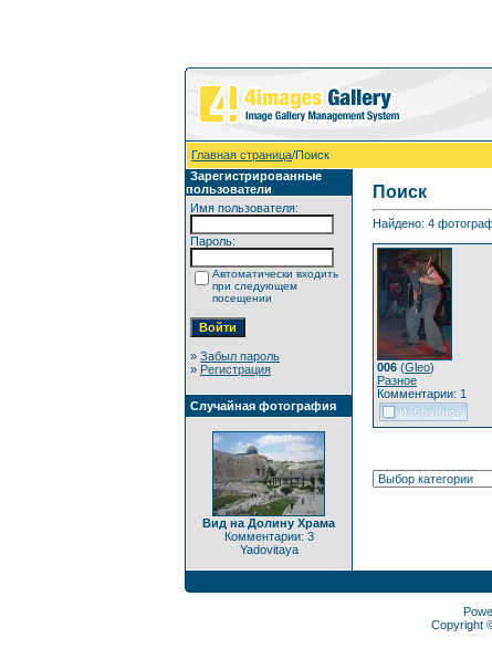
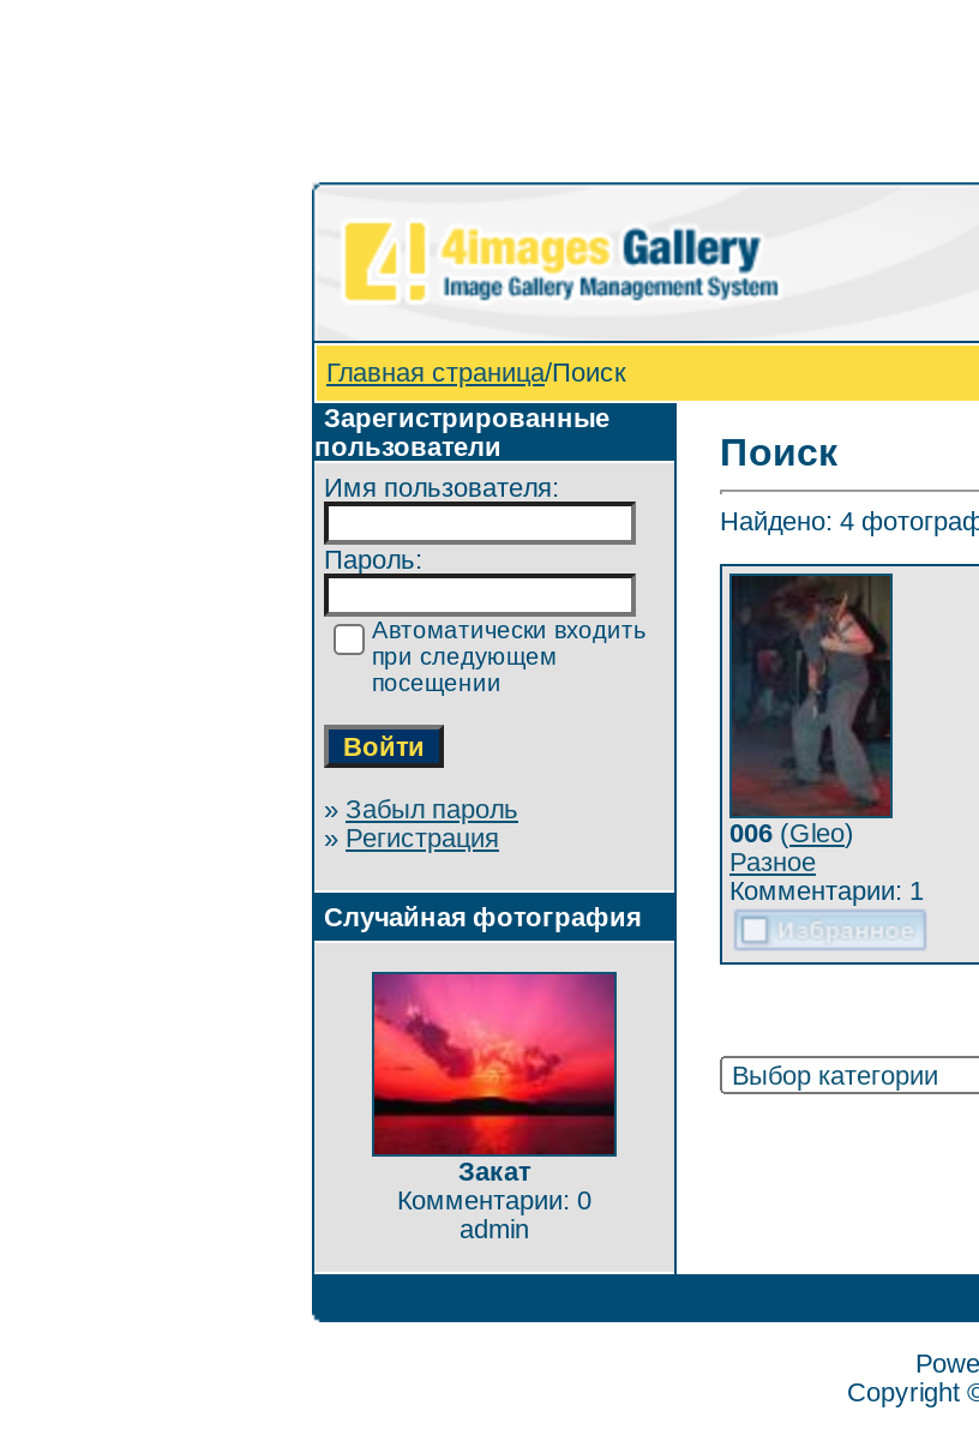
[202,431,335,556] [image] | Вид на Долину Храма | Комментарии: 3 | Yadovitaya -> [372,972,617,1243] [image] | Закат | Комментарии: 0 | admin

